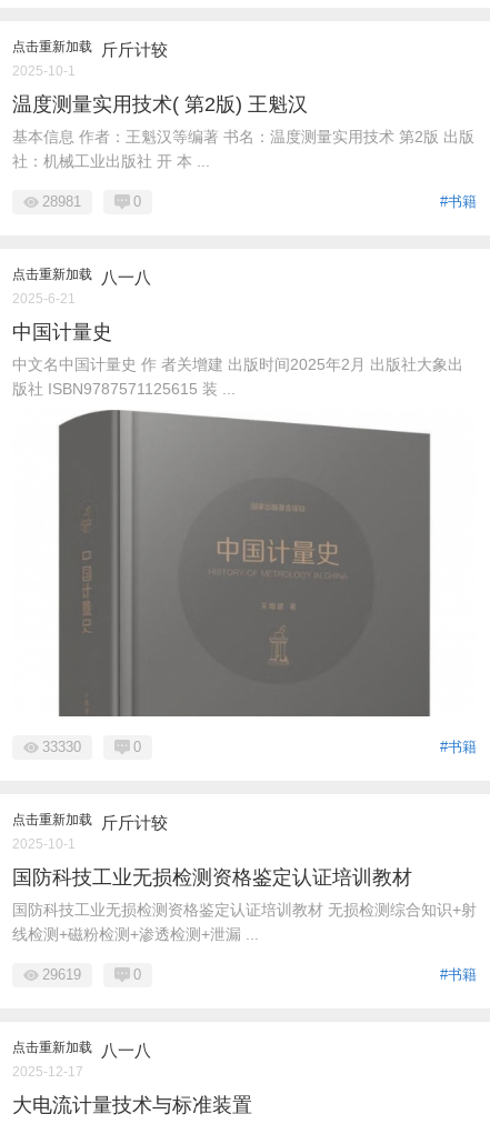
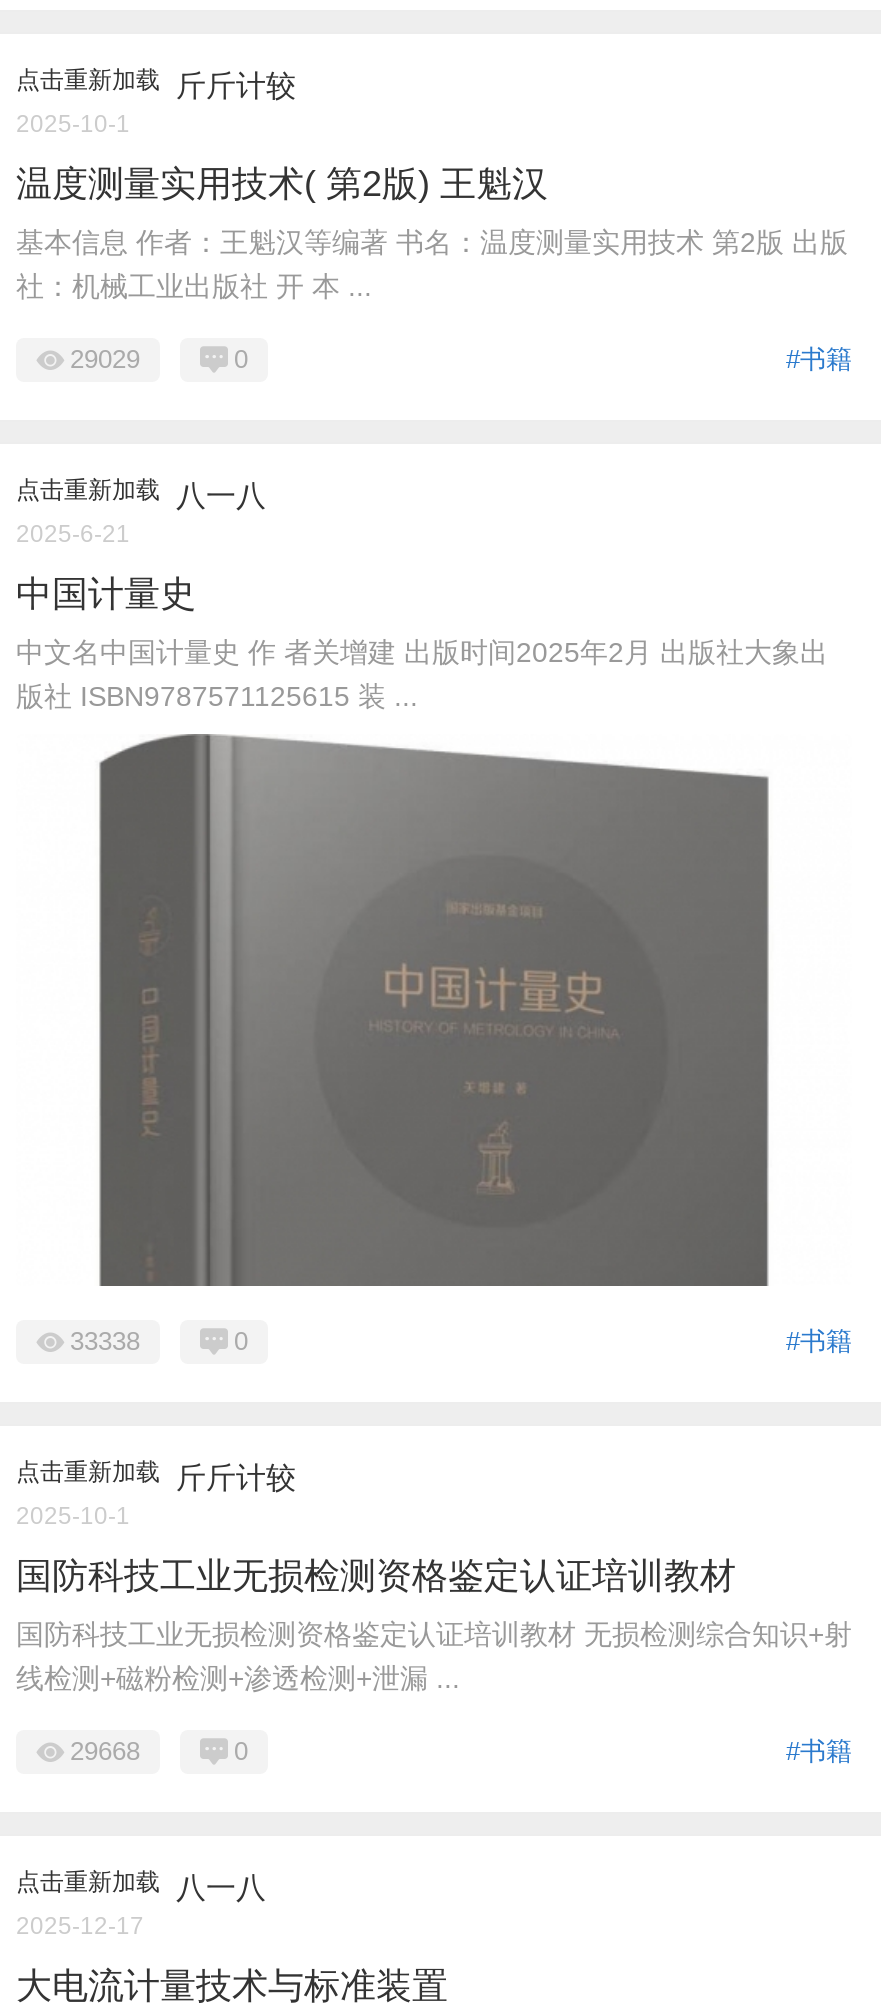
[42,193,81,210] 28981 -> [70,344,140,374] 29029
[42,738,81,755] 33330 -> [70,1325,140,1355] 33338
[42,966,81,983] 29619 -> [70,1735,140,1765] 29668

